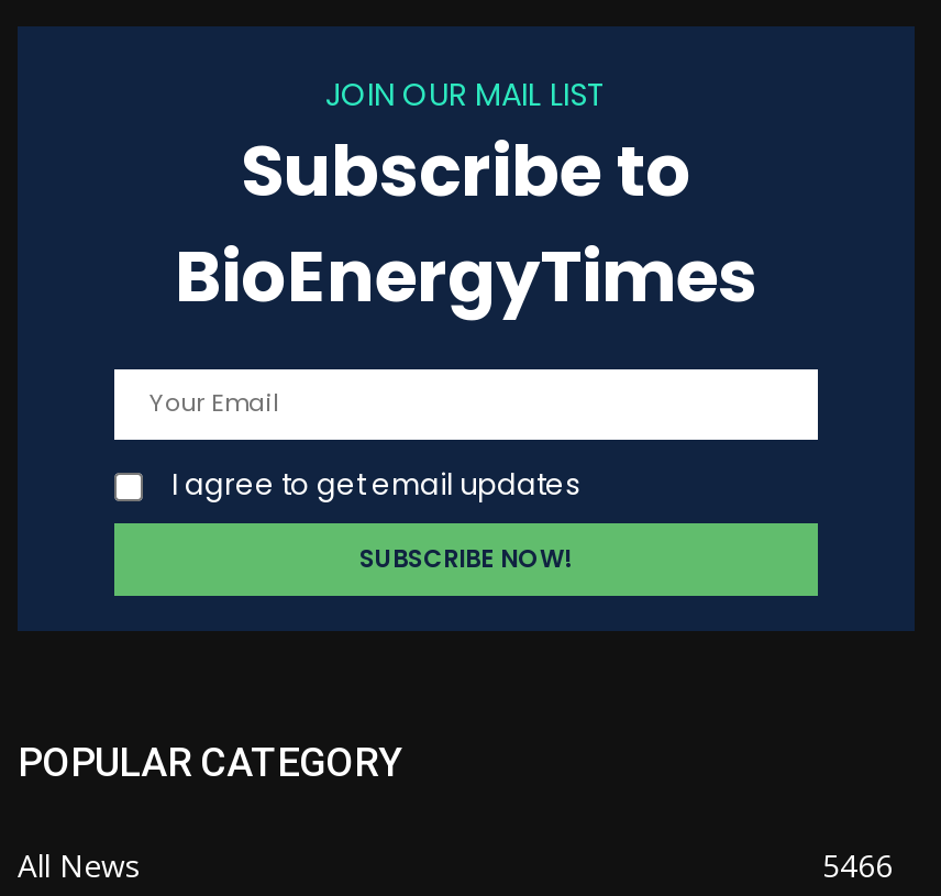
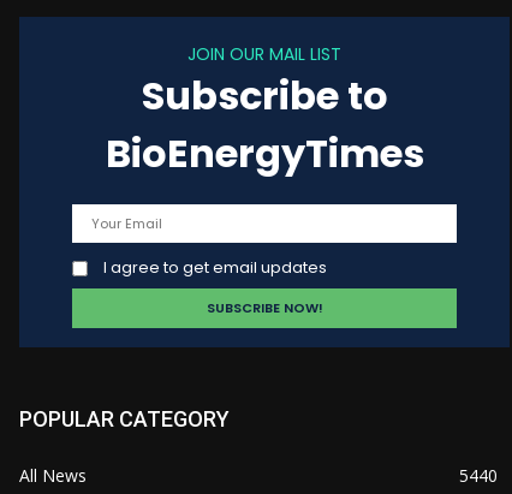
[822,844,893,886] 5466 -> [459,464,498,487] 5440

